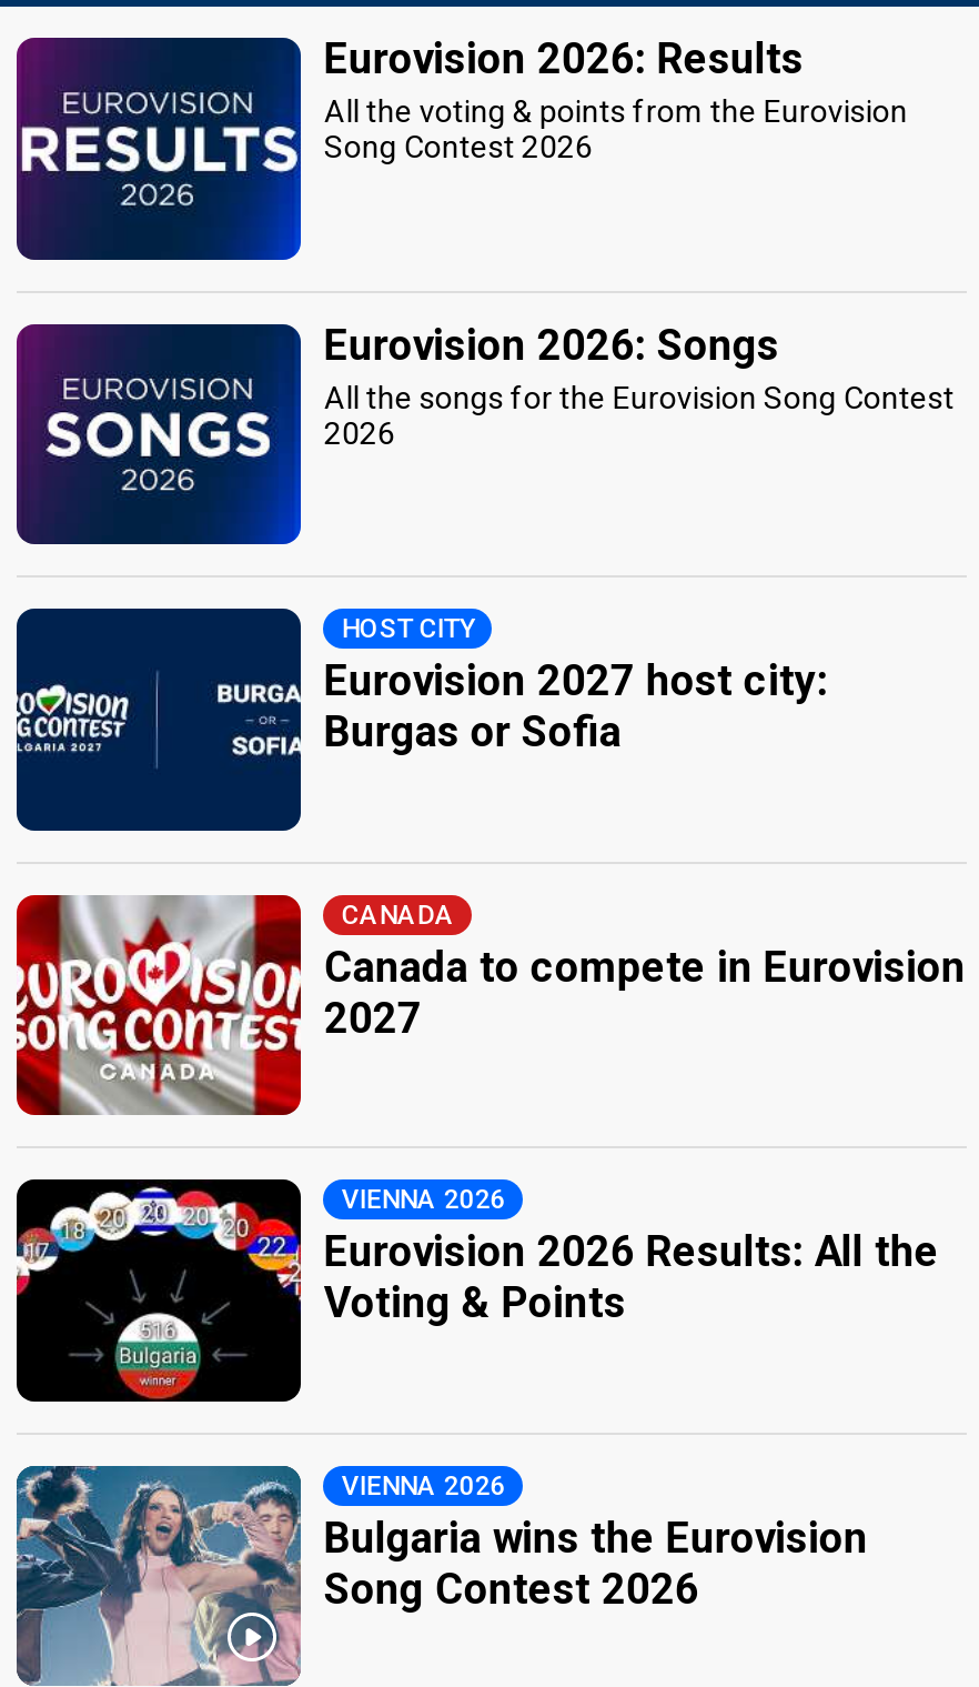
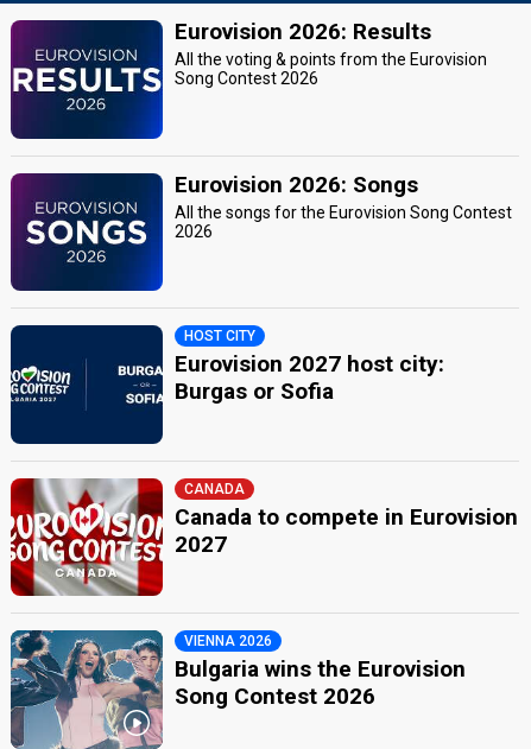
[14,1179,939,1406] [image] | Eurovision 2026 Results: All the | Voting & Points -> none
[342,1469,506,1500] VIENNA 2026 -> none

